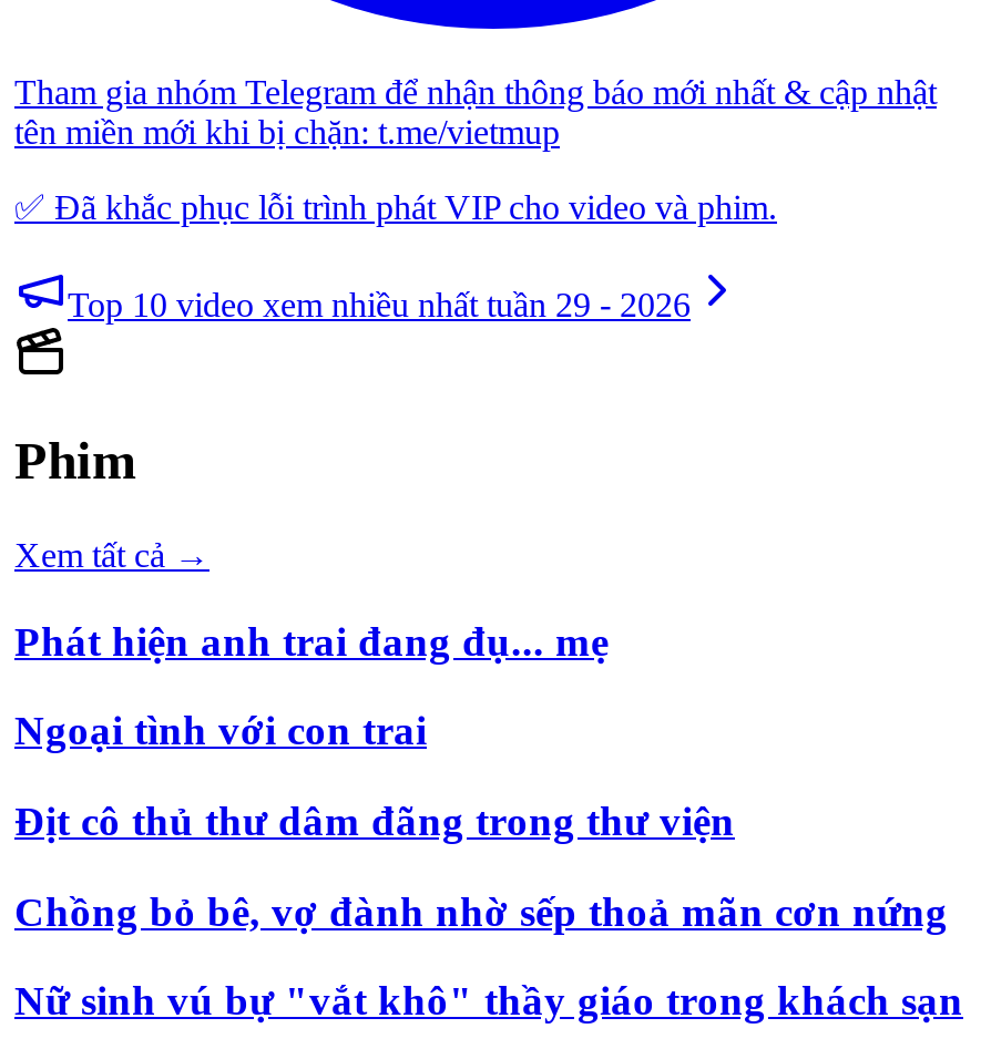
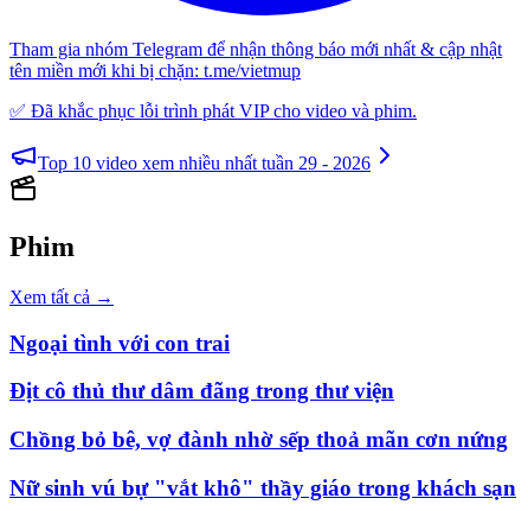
[14,617,609,664] Phát hiện anh trai đang đụ... mẹ -> none

